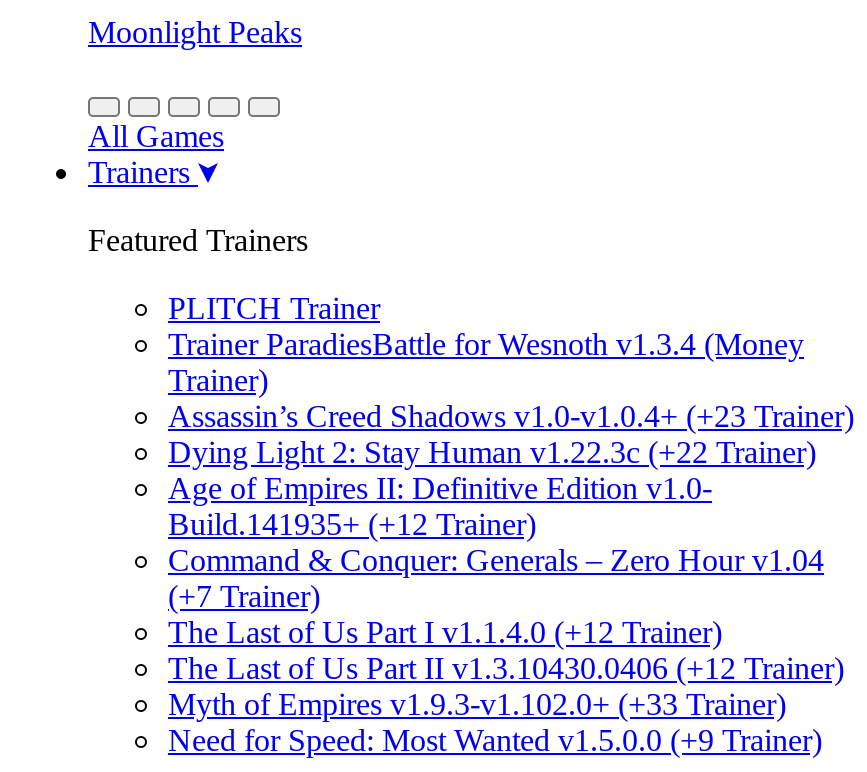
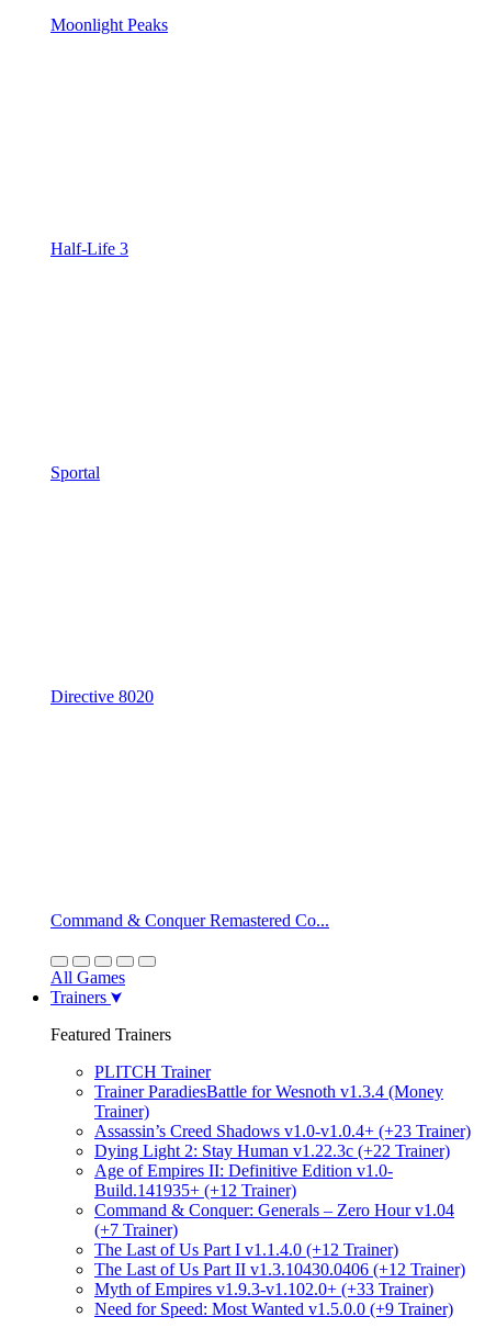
none -> [50,239,128,258] Half-Life 3
none -> [50,463,100,482] Sportal
none -> [50,687,154,706] Directive 8020
none -> [50,911,329,930] Command & Conquer Remastered Co...

